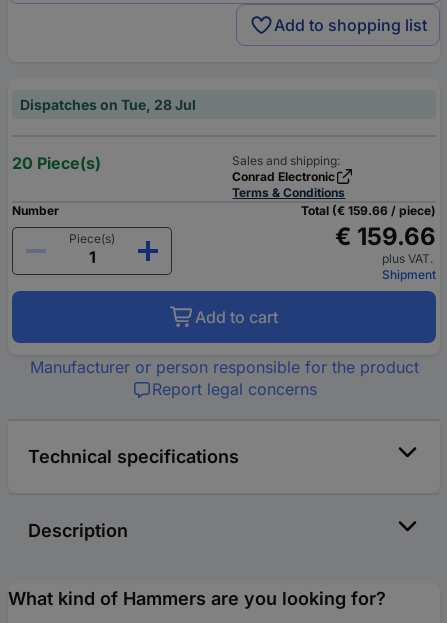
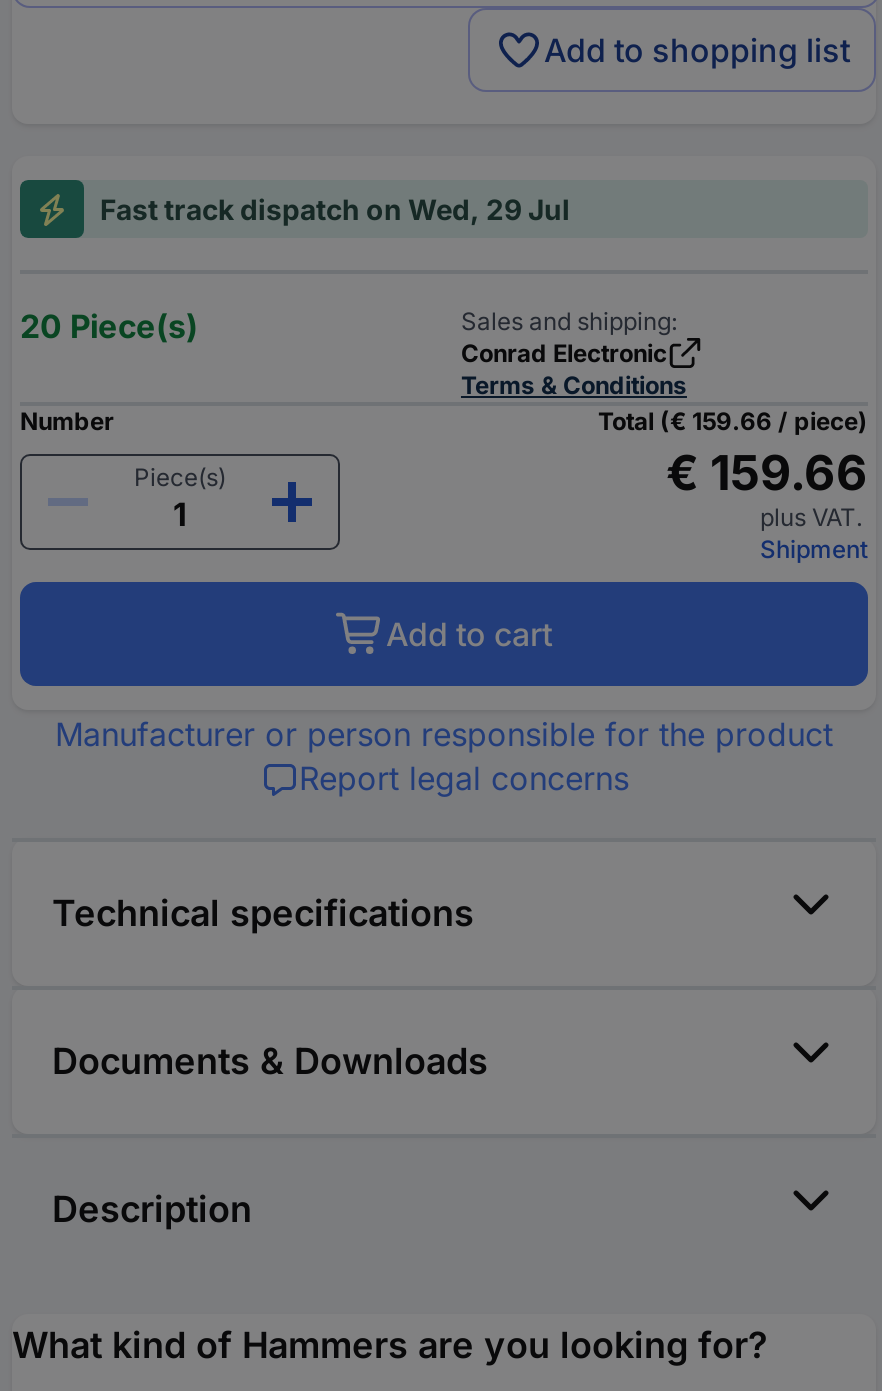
[20,96,196,113] Dispatches on Tue, 28 Jul -> [100,193,570,227] Fast track dispatch on Wed, 29 Jul
none -> [52,1041,488,1083] Documents & Downloads

